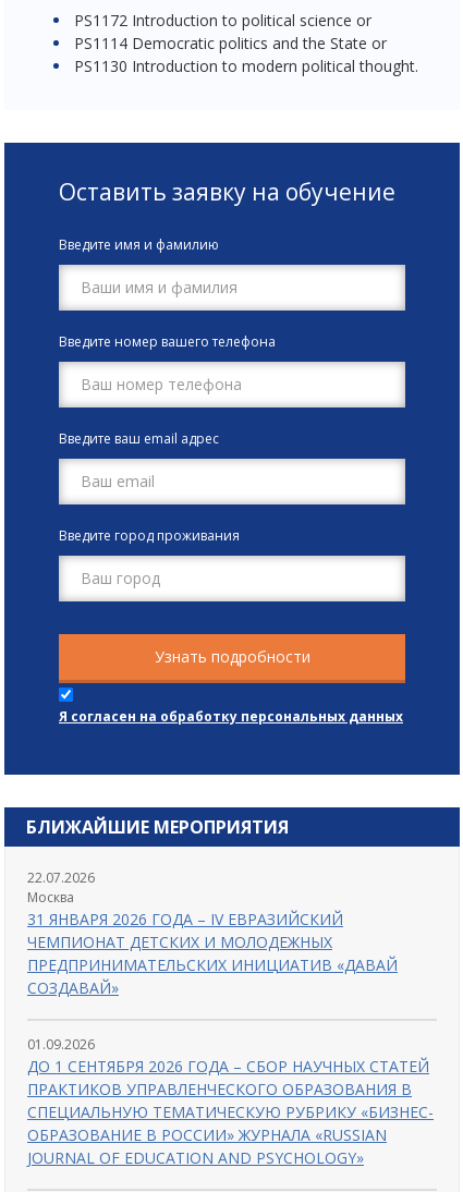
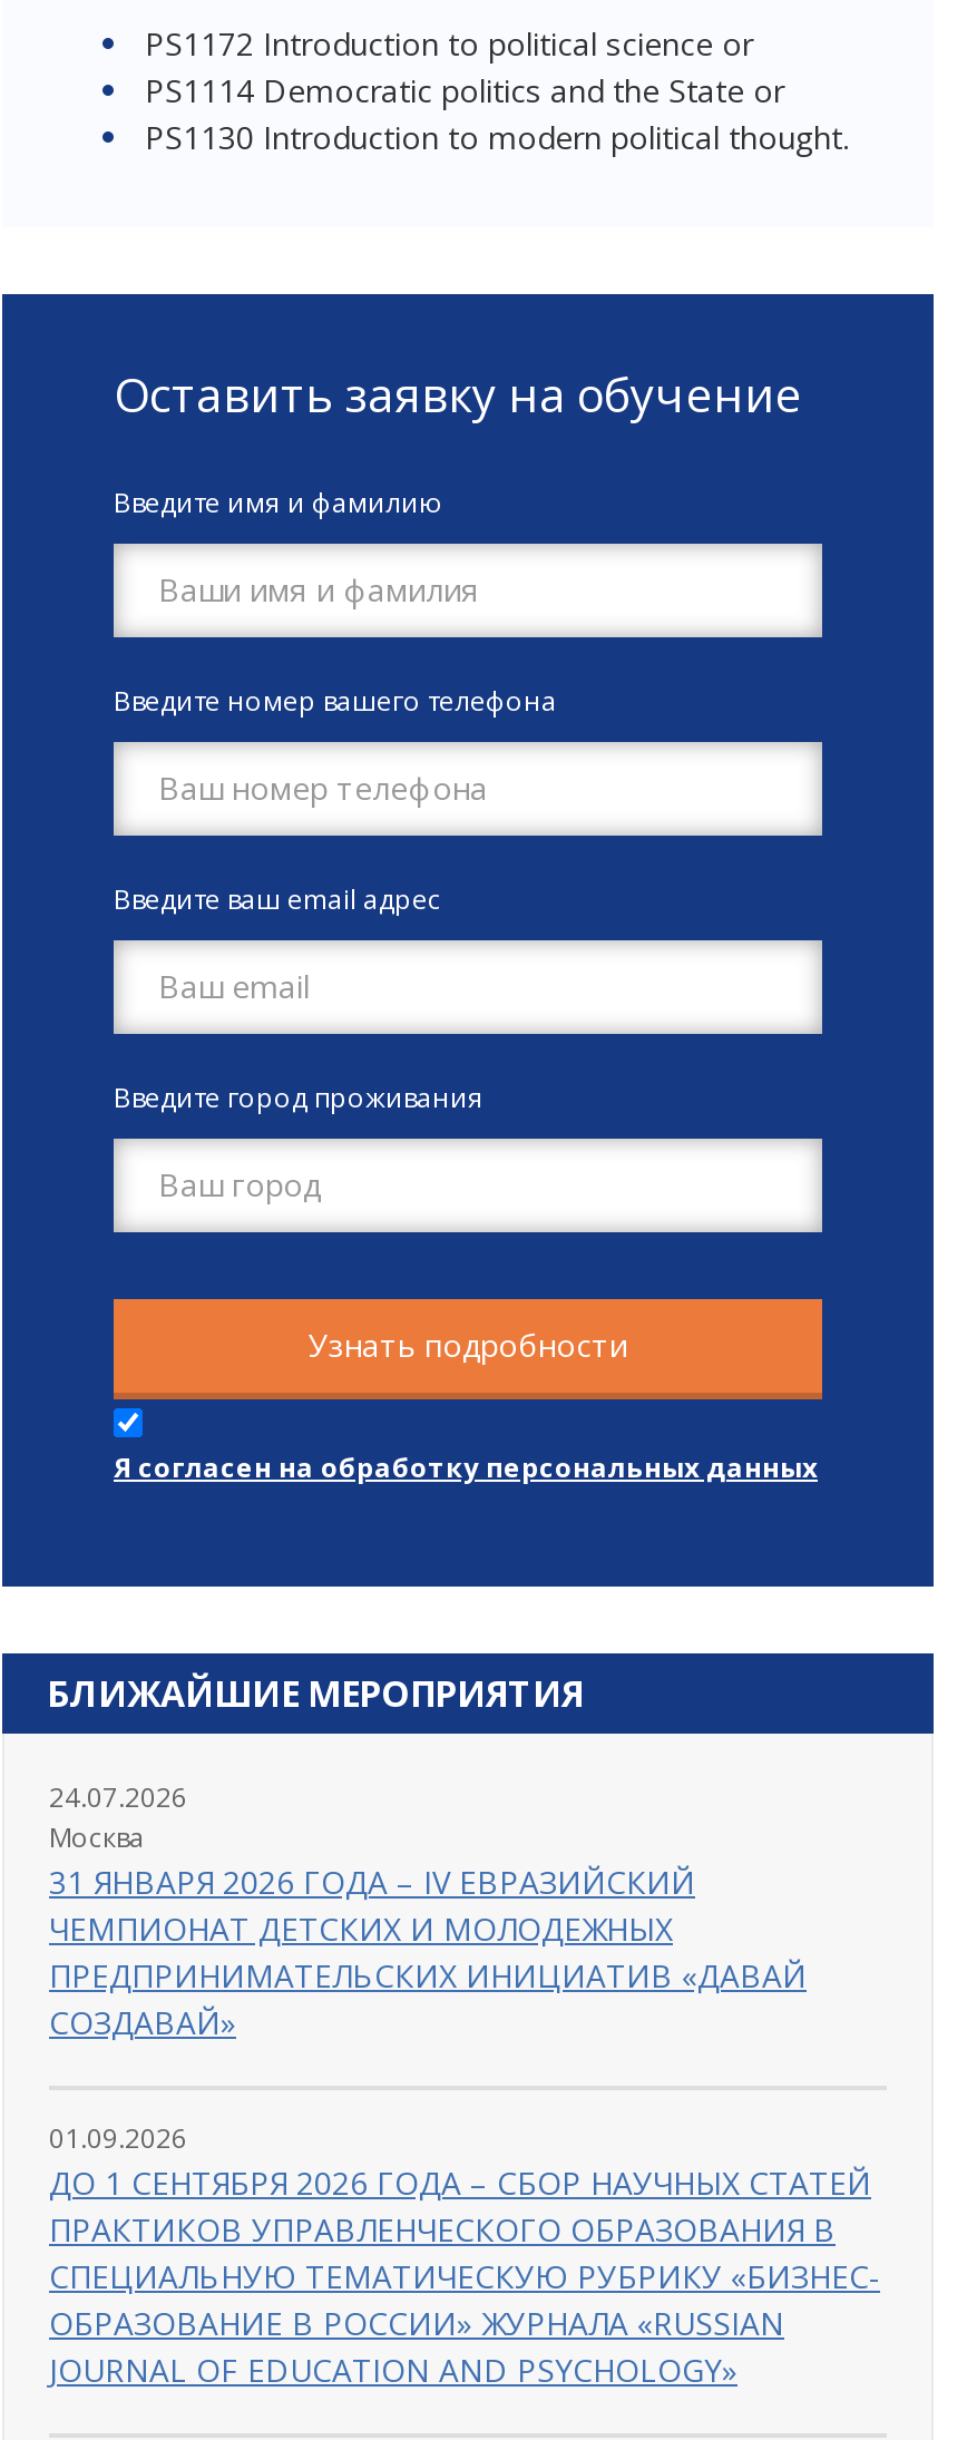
[27,868,95,887] 22.07.2026 -> [49,1778,187,1816] 24.07.2026

